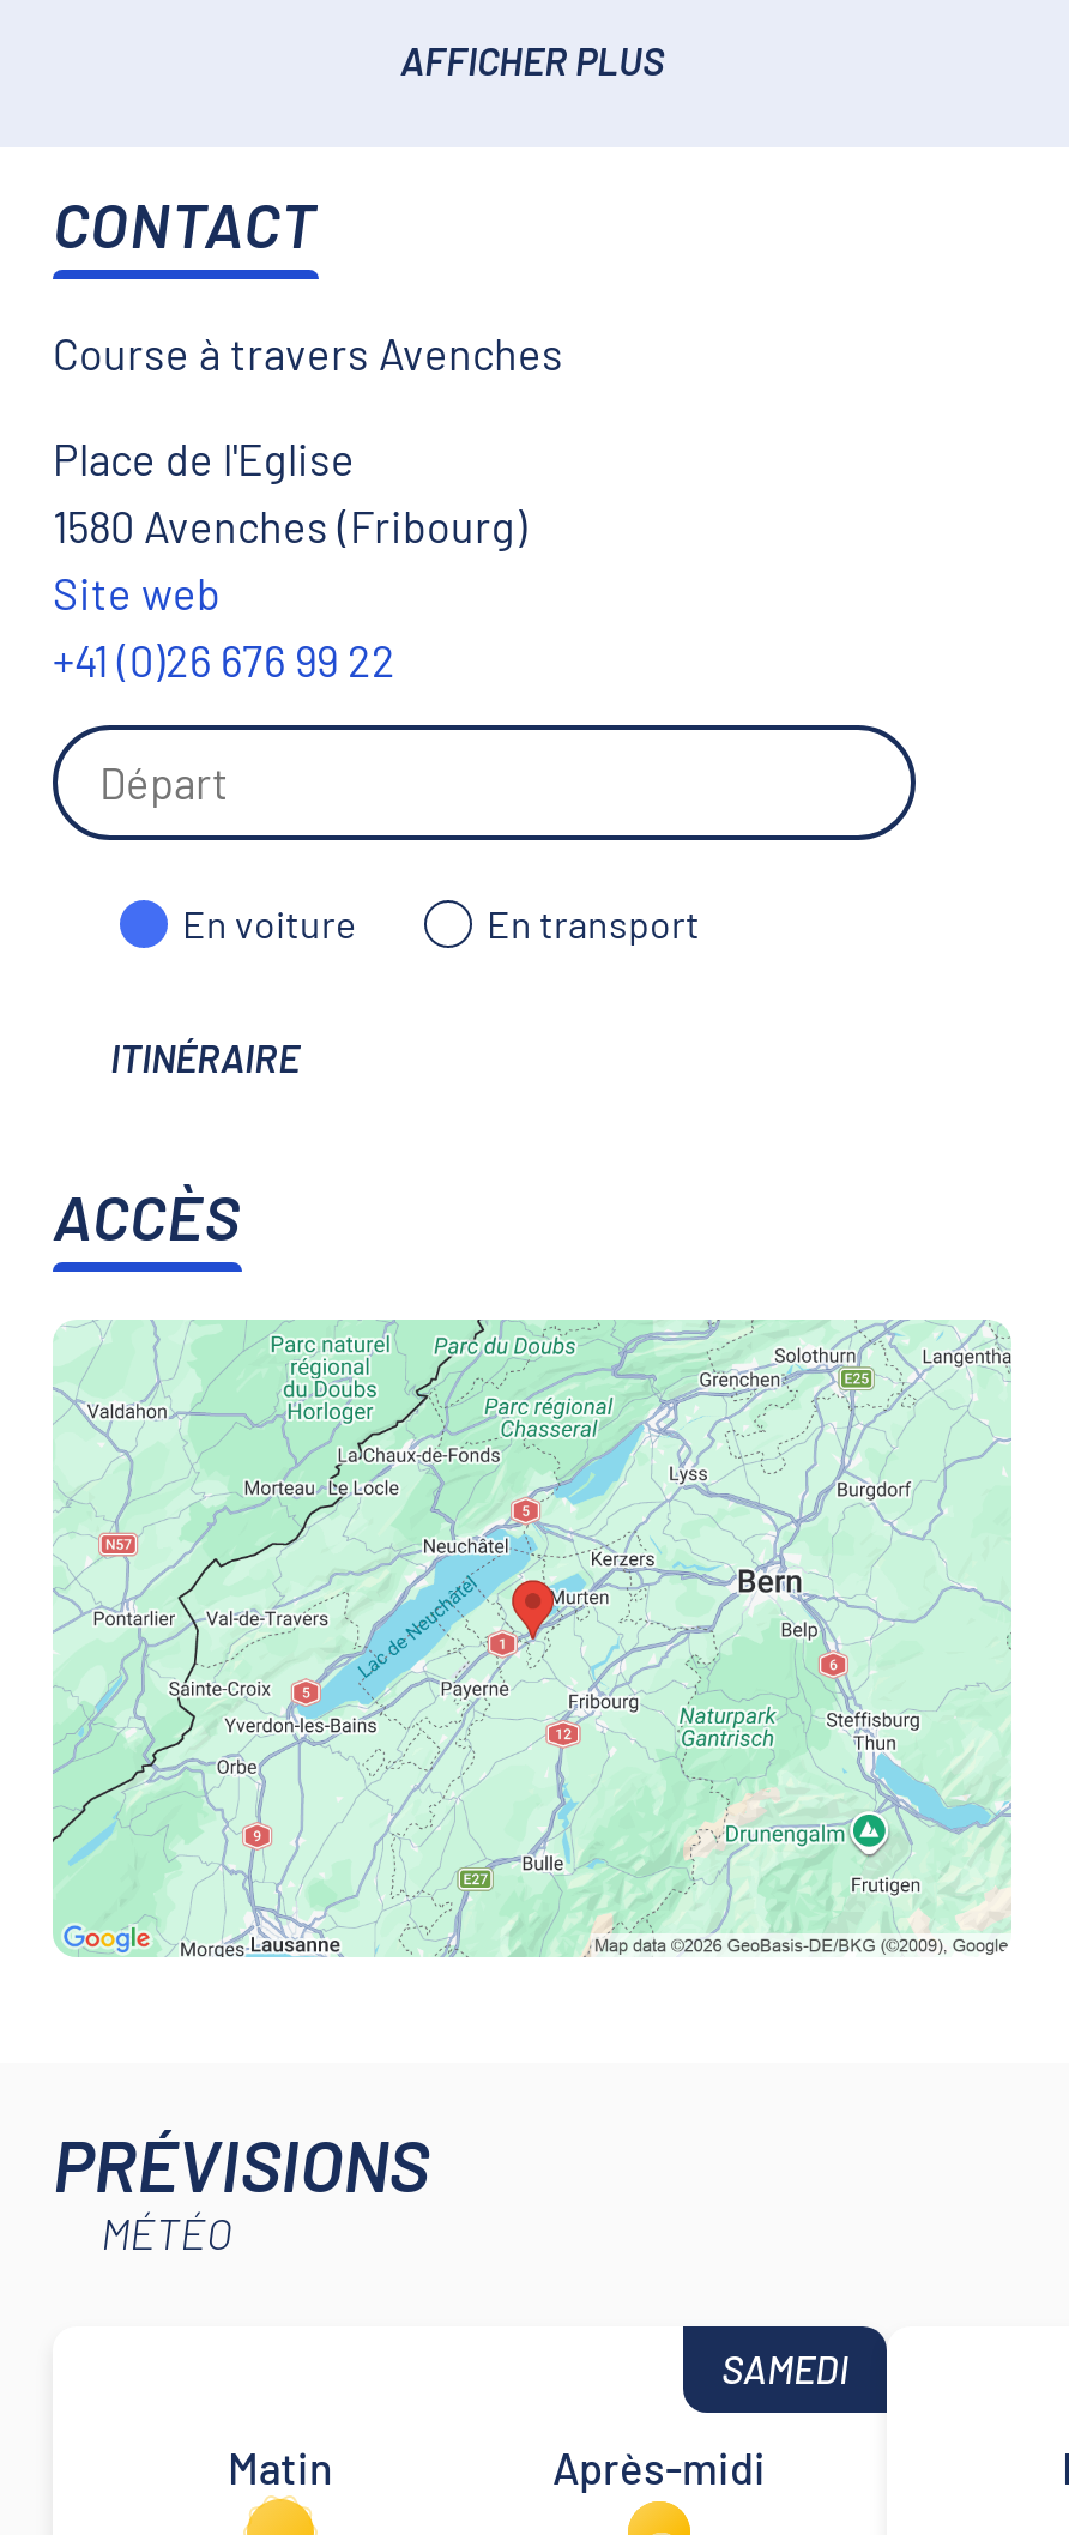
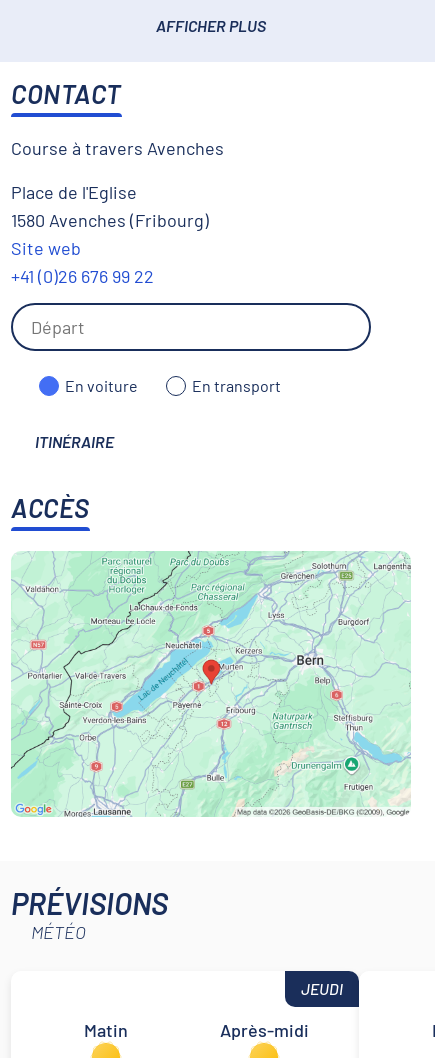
[721,2346,848,2392] SAMEDI -> [301,979,343,998] JEUDI

